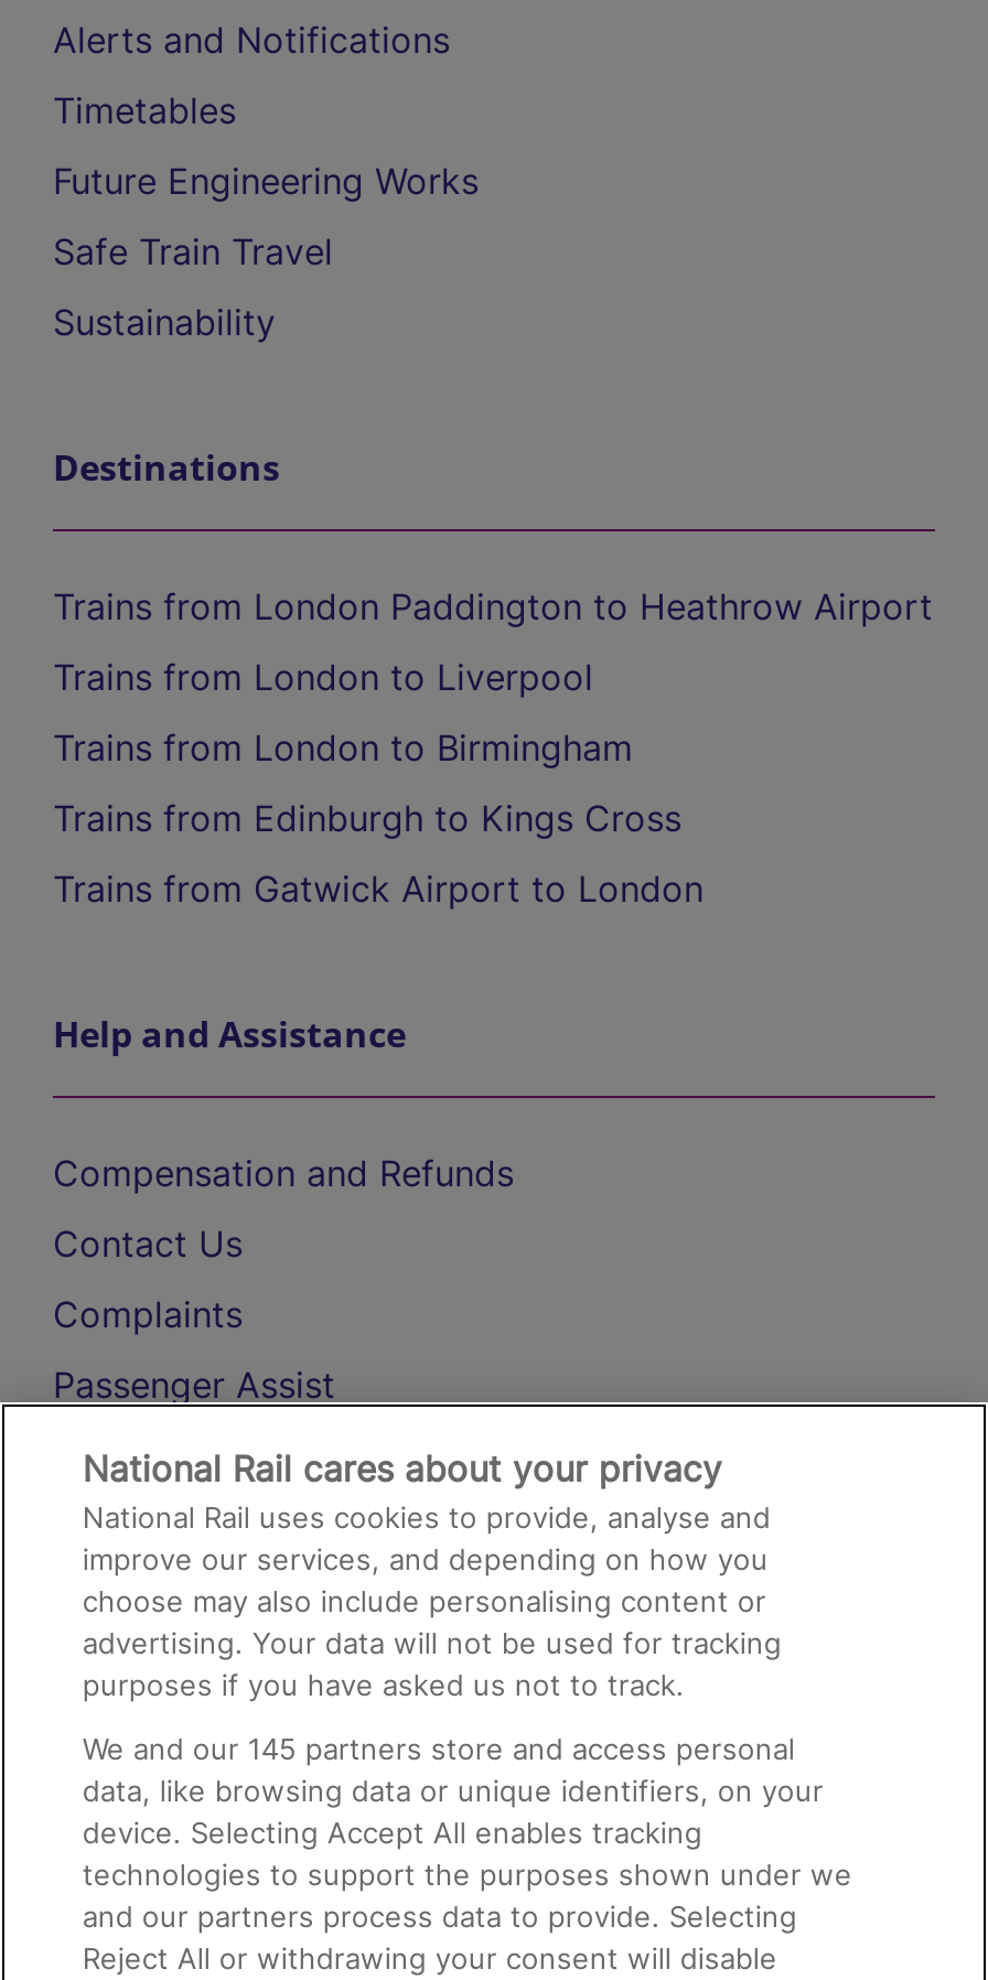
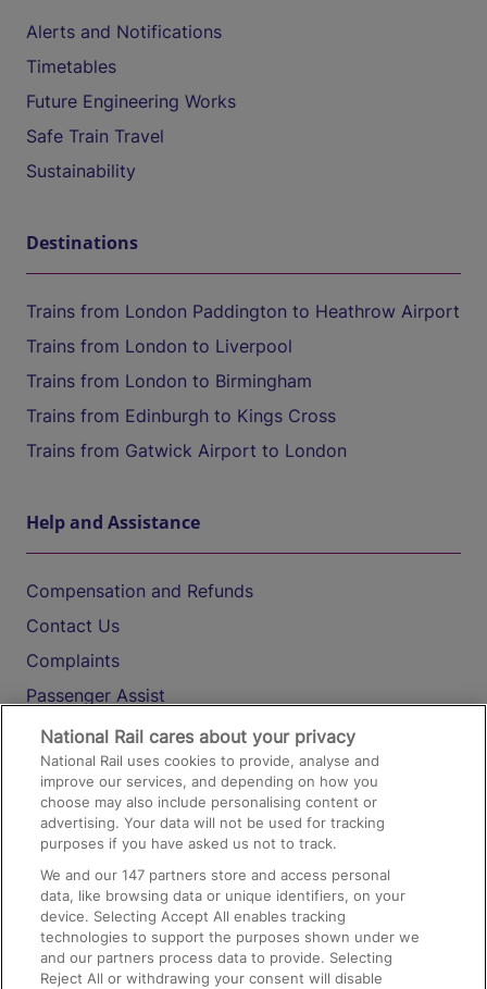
[82,1731,795,1766] We and our 145 partners store and access personal -> [41,866,391,883] We and our 147 partners store and access personal

